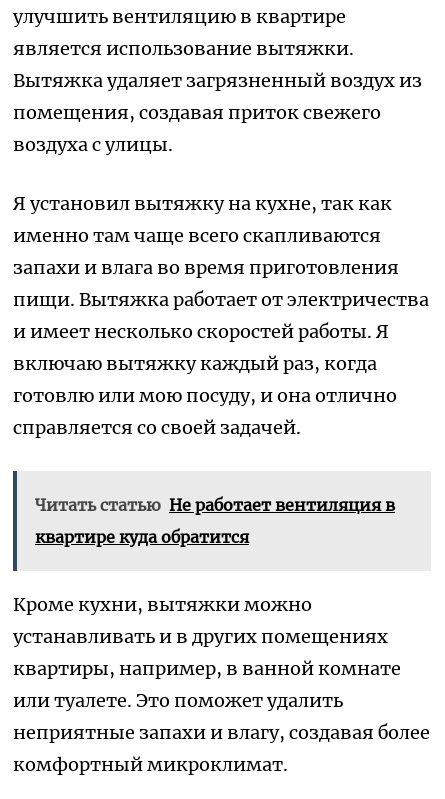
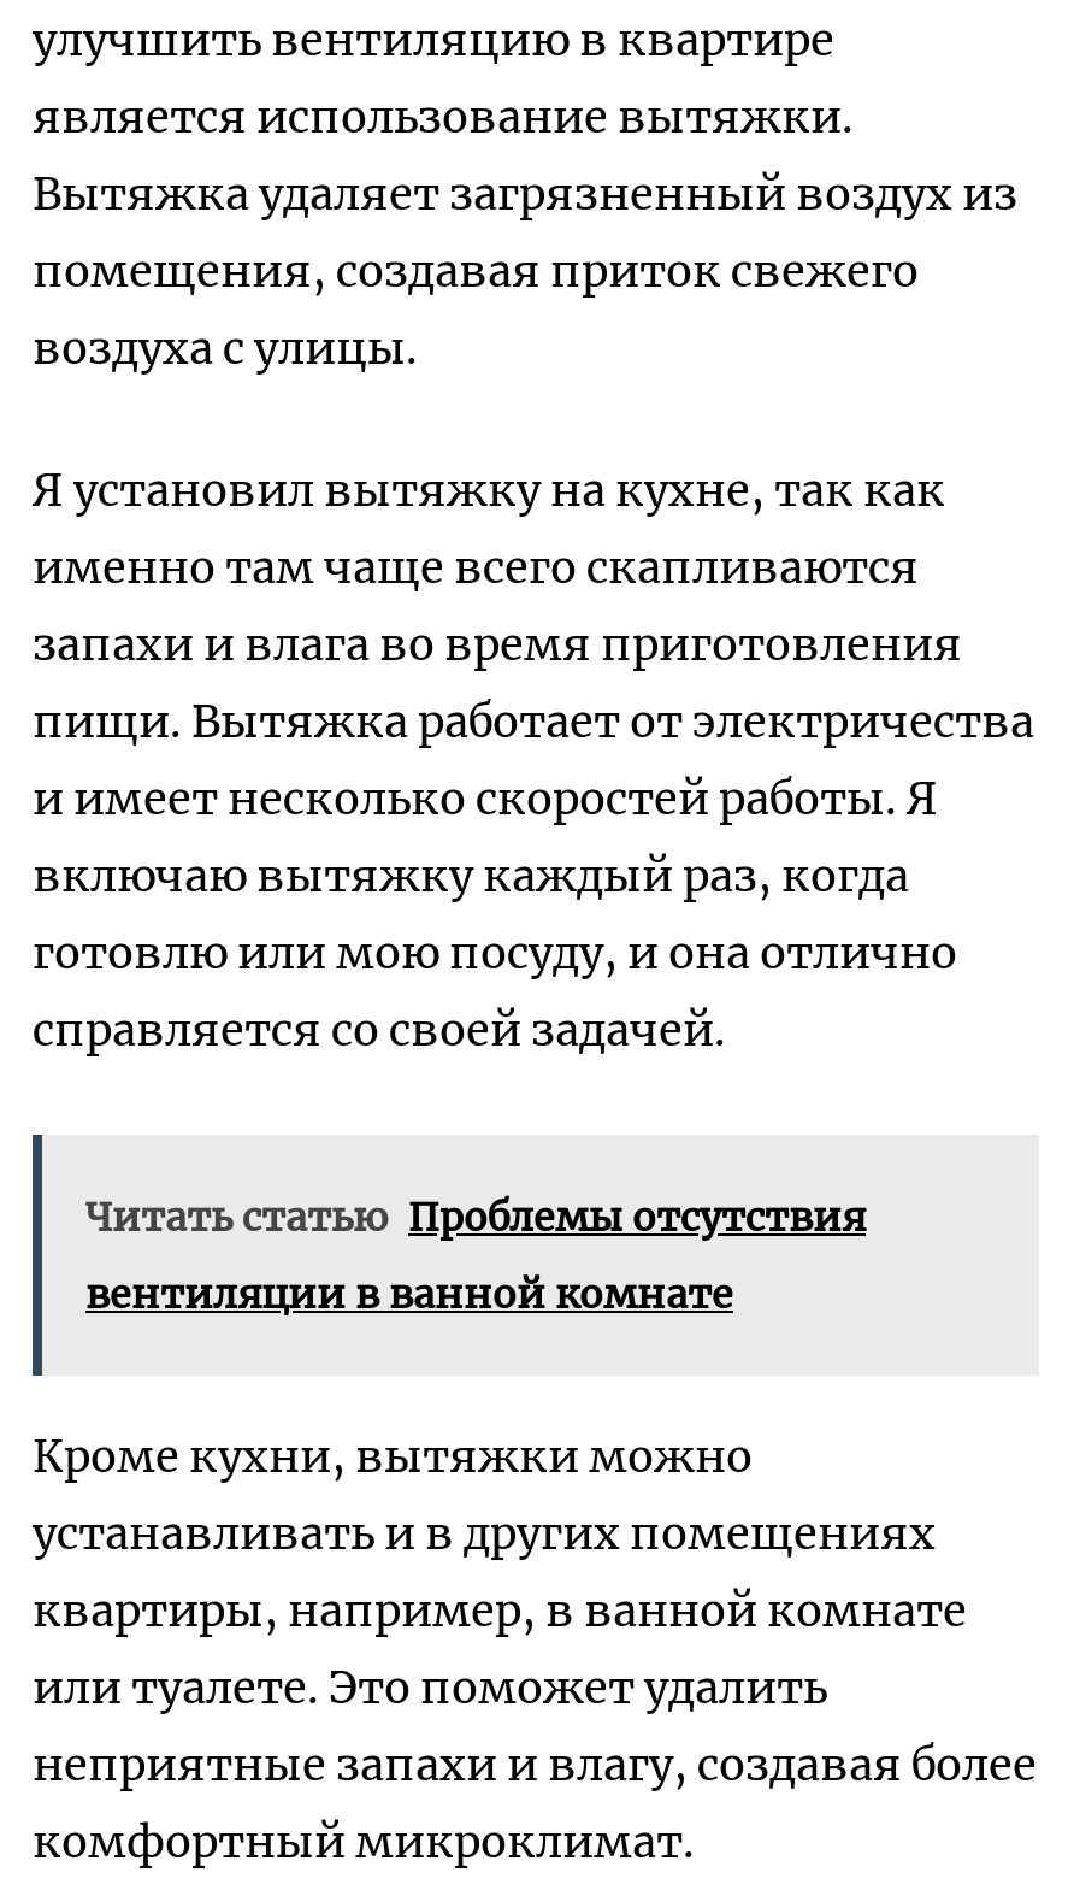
[35,495,395,515] Читать статью Не работает вентиляция в -> [85,1193,866,1241] Читать статью Проблемы отсутствия
[35,527,249,547] квартире куда обратится -> [85,1270,733,1318] вентиляции в ванной комнате

